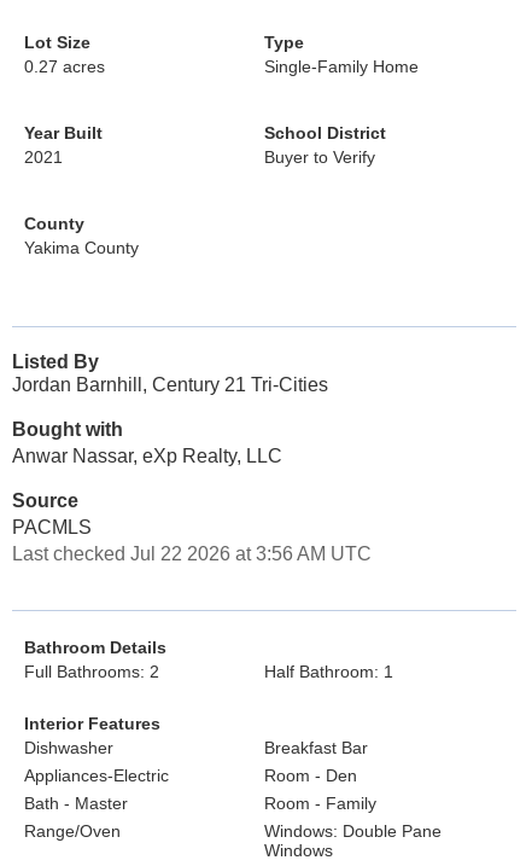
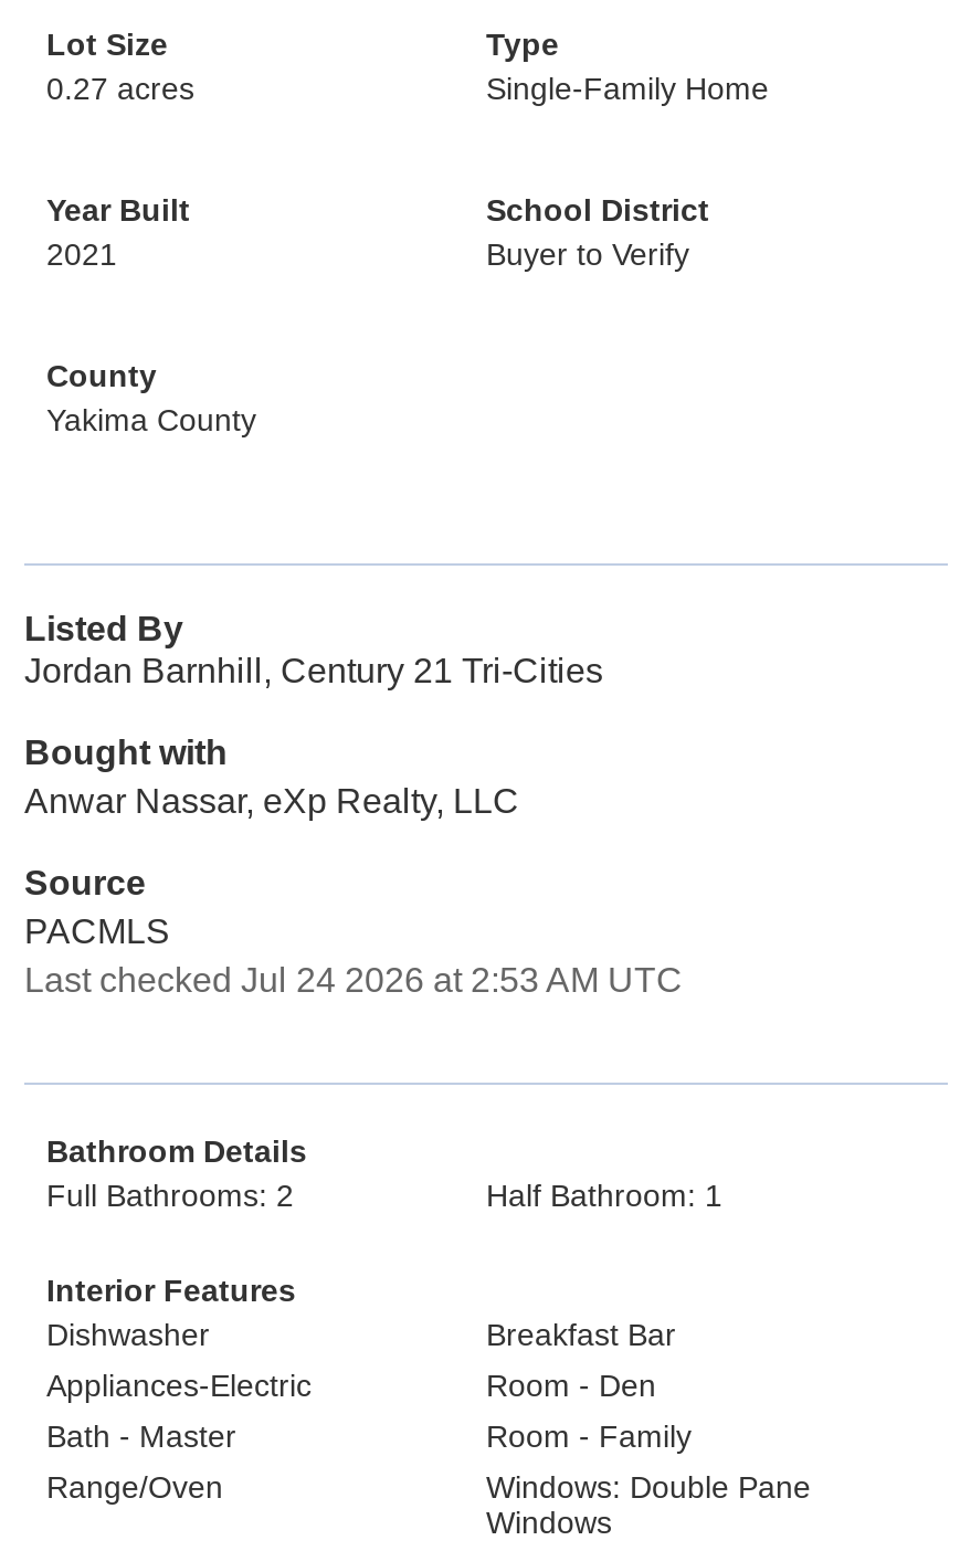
[12,544,372,564] Last checked Jul 22 2026 at 3:56 AM UTC -> [24,961,683,999] Last checked Jul 24 2026 at 2:53 AM UTC

